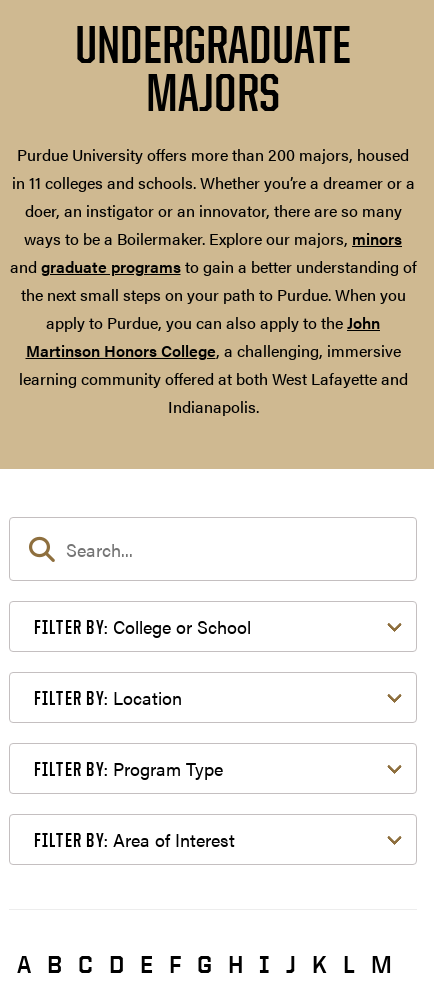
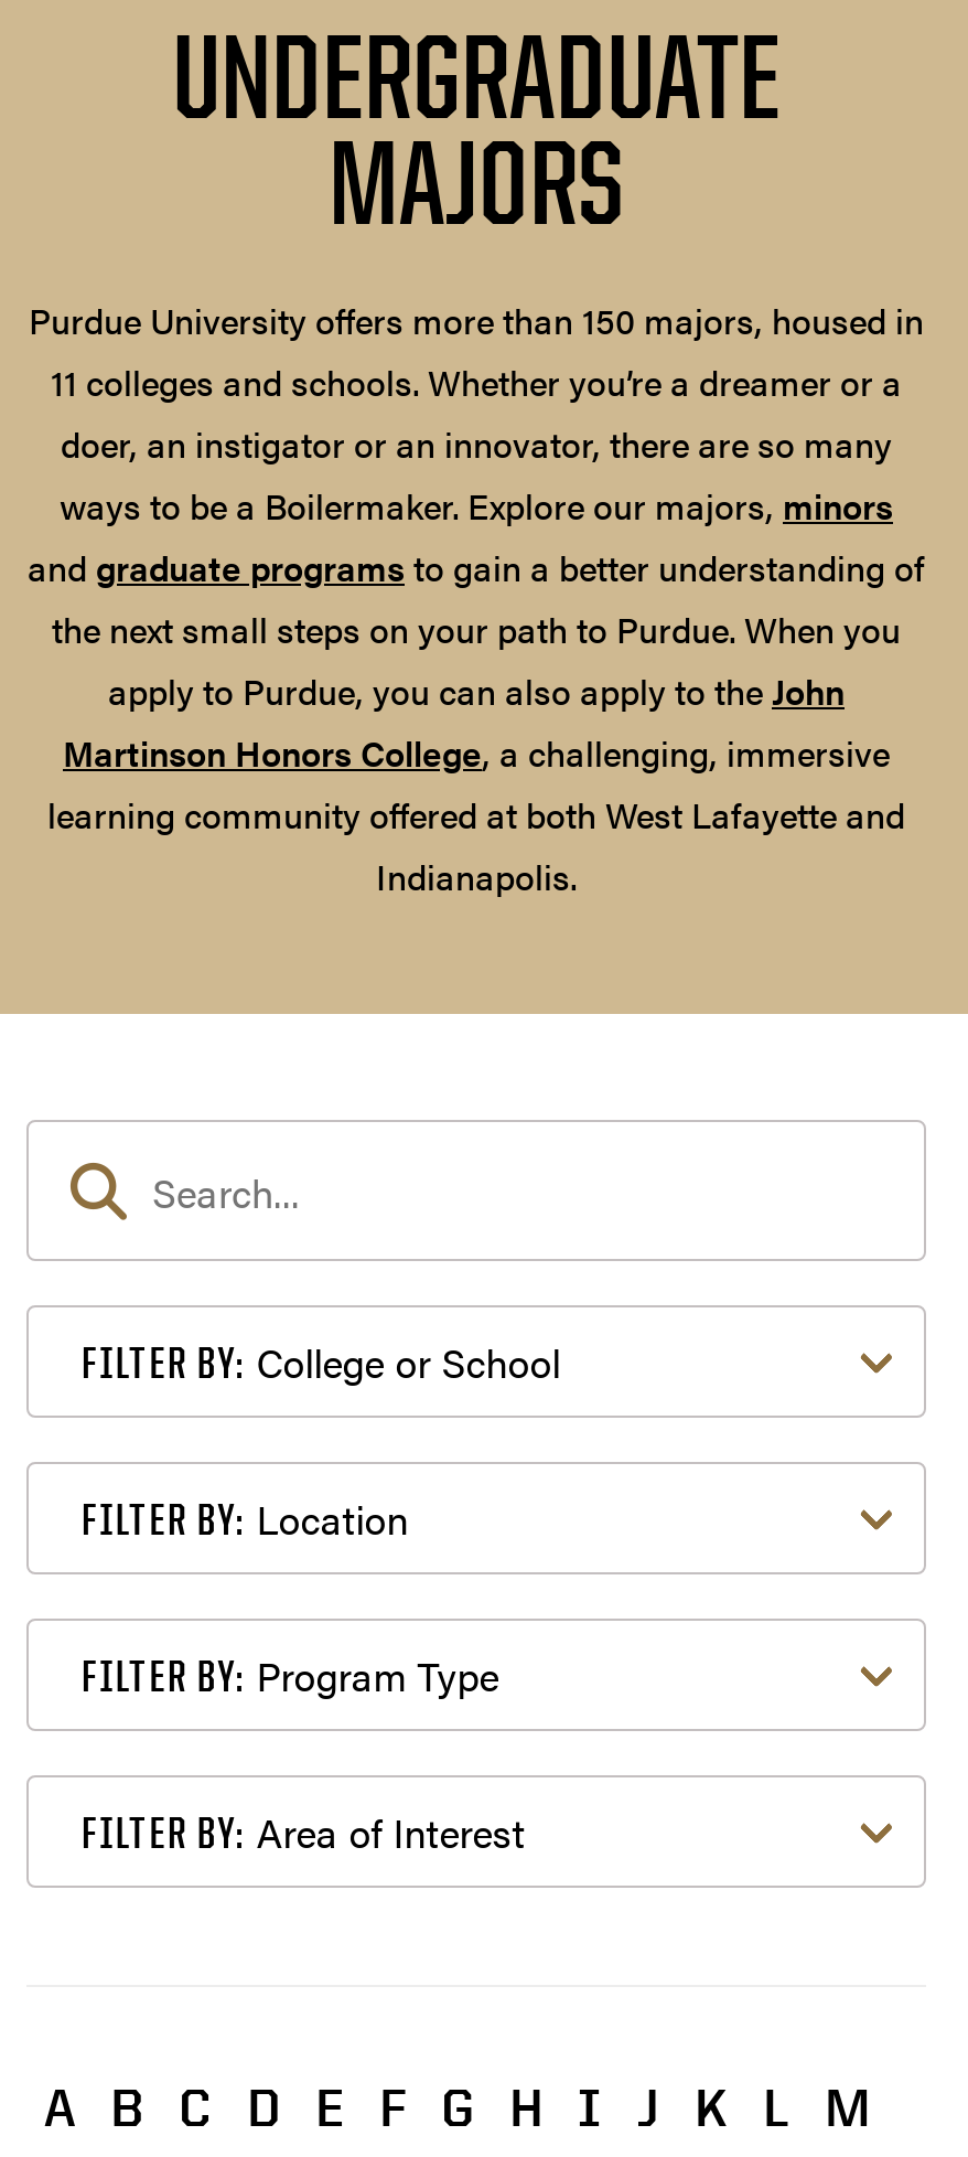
[11,143,414,194] Purdue University offers more than 200 majors, housed | in 11 colleges and schools. Whether you’re a dreamer or a -> [29,295,924,408] Purdue University offers more than 150 majors, housed in | 11 colleges and schools. Whether you’re a dreamer or a

